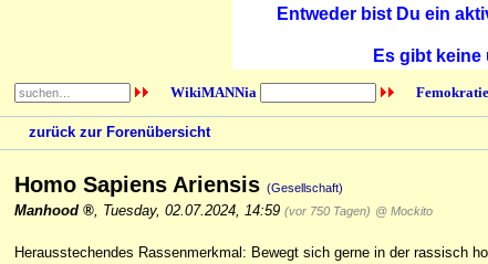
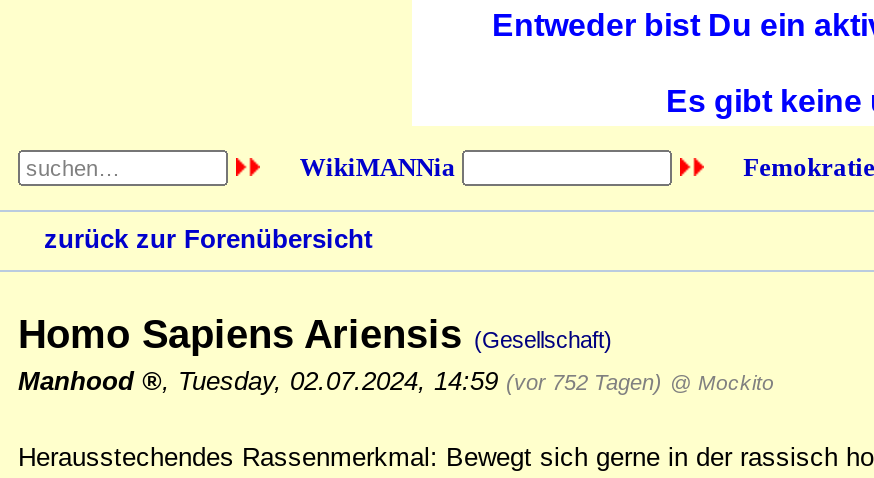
[94,202,433,218] , Tuesday, 02.07.2024, 14:59 (vor 750 Tagen) @ Mockito -> [162,366,774,396] , Tuesday, 02.07.2024, 14:59 (vor 752 Tagen) @ Mockito

